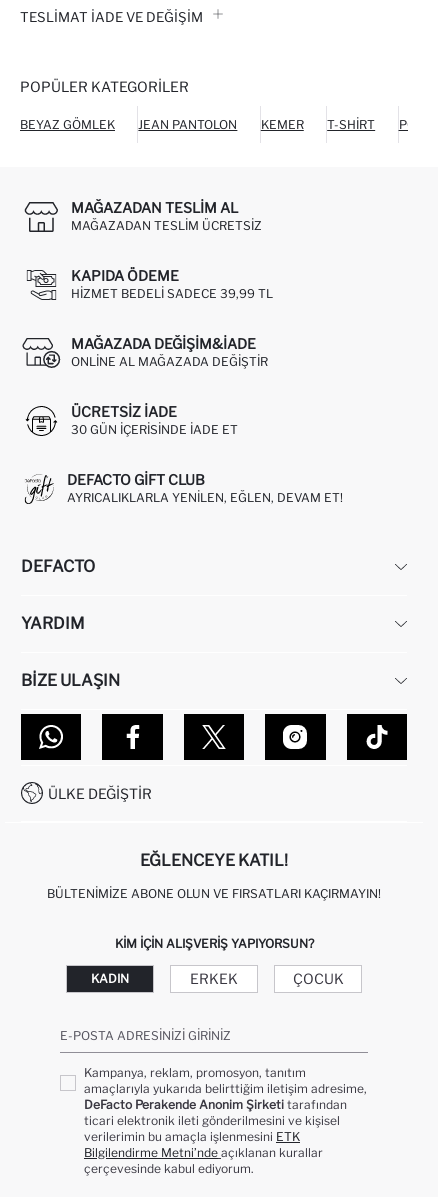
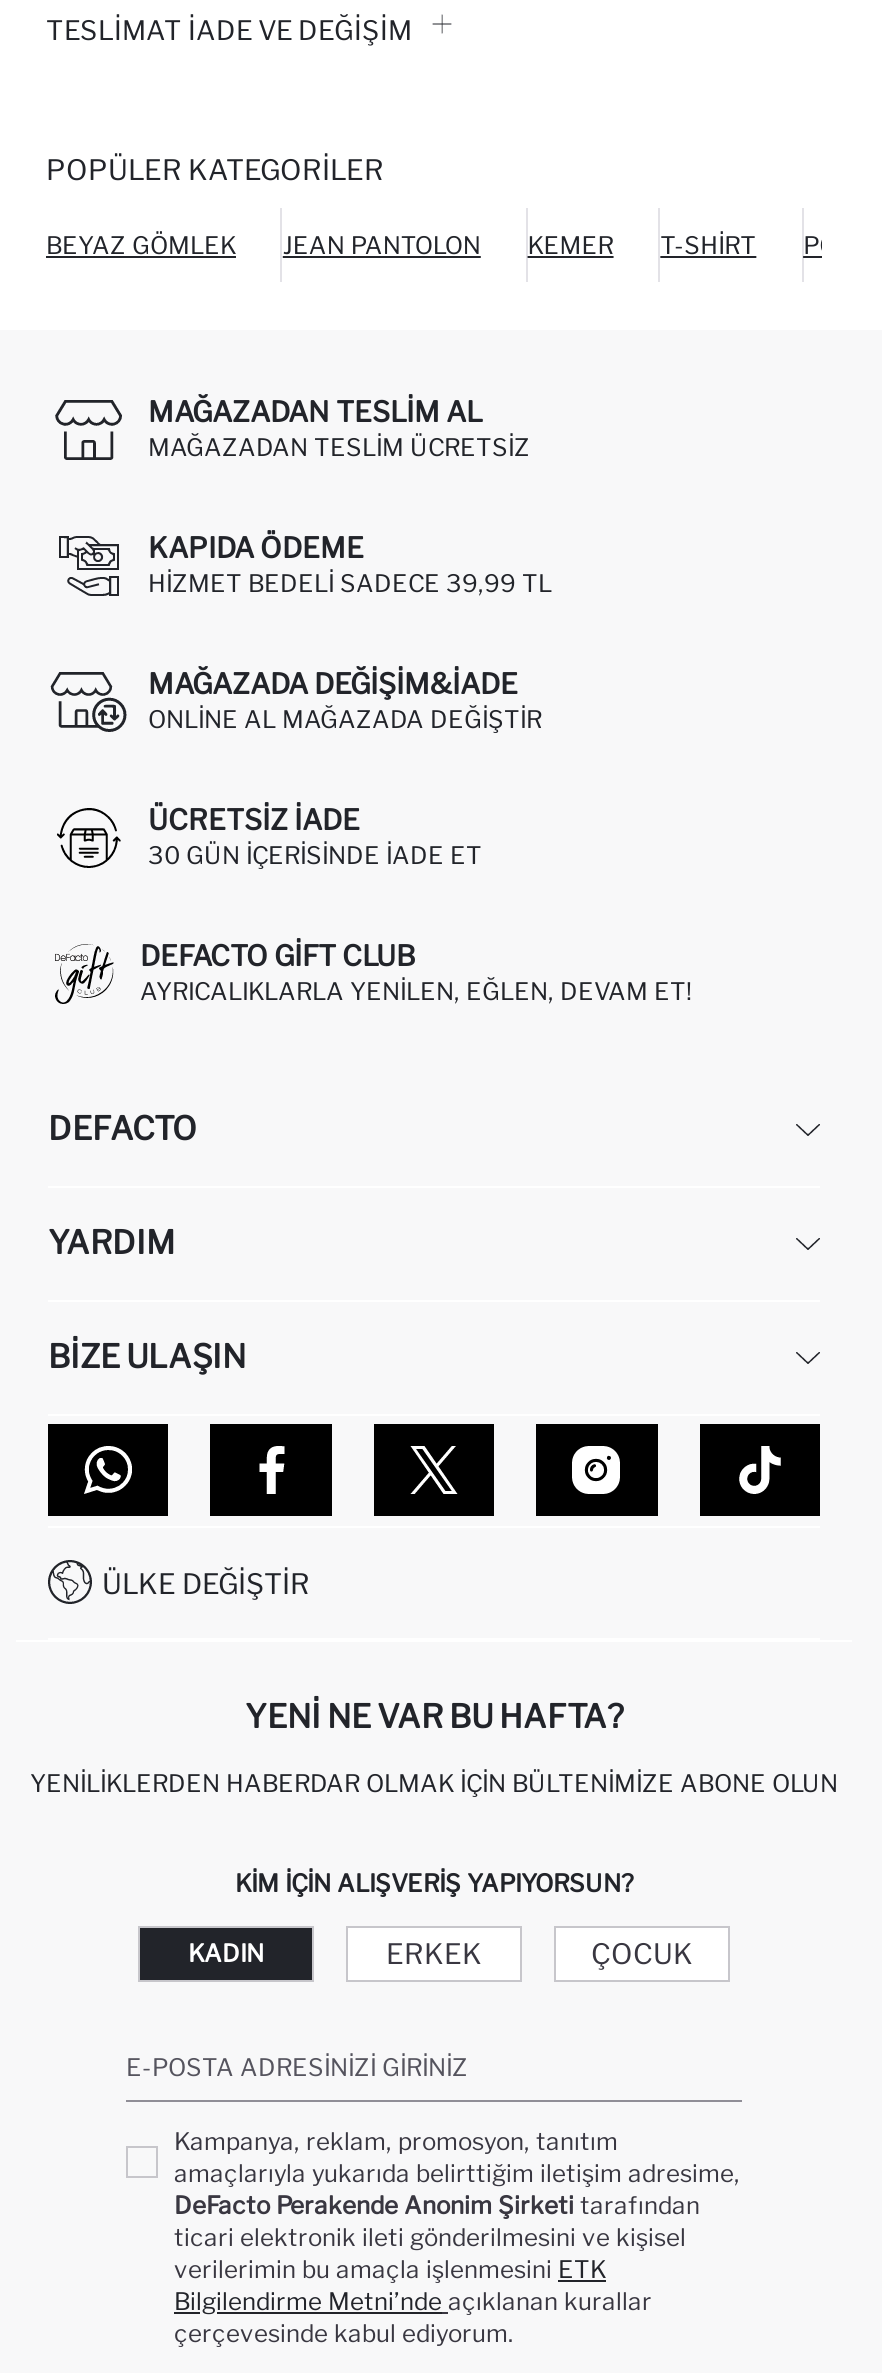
[140,851,288,870] EĞLENCEYE KATIL! -> [245,1698,623,1736] YENI NE VAR BU HAFTA?
[47,886,381,901] BÜLTENIMIZE ABONE OLUN VE FIRSATLARI KAÇIRMAYIN! -> [30,1768,838,1798] YENILIKLERDEN HABERDAR OLMAK İÇIN BÜLTENIMIZE ABONE OLUN

